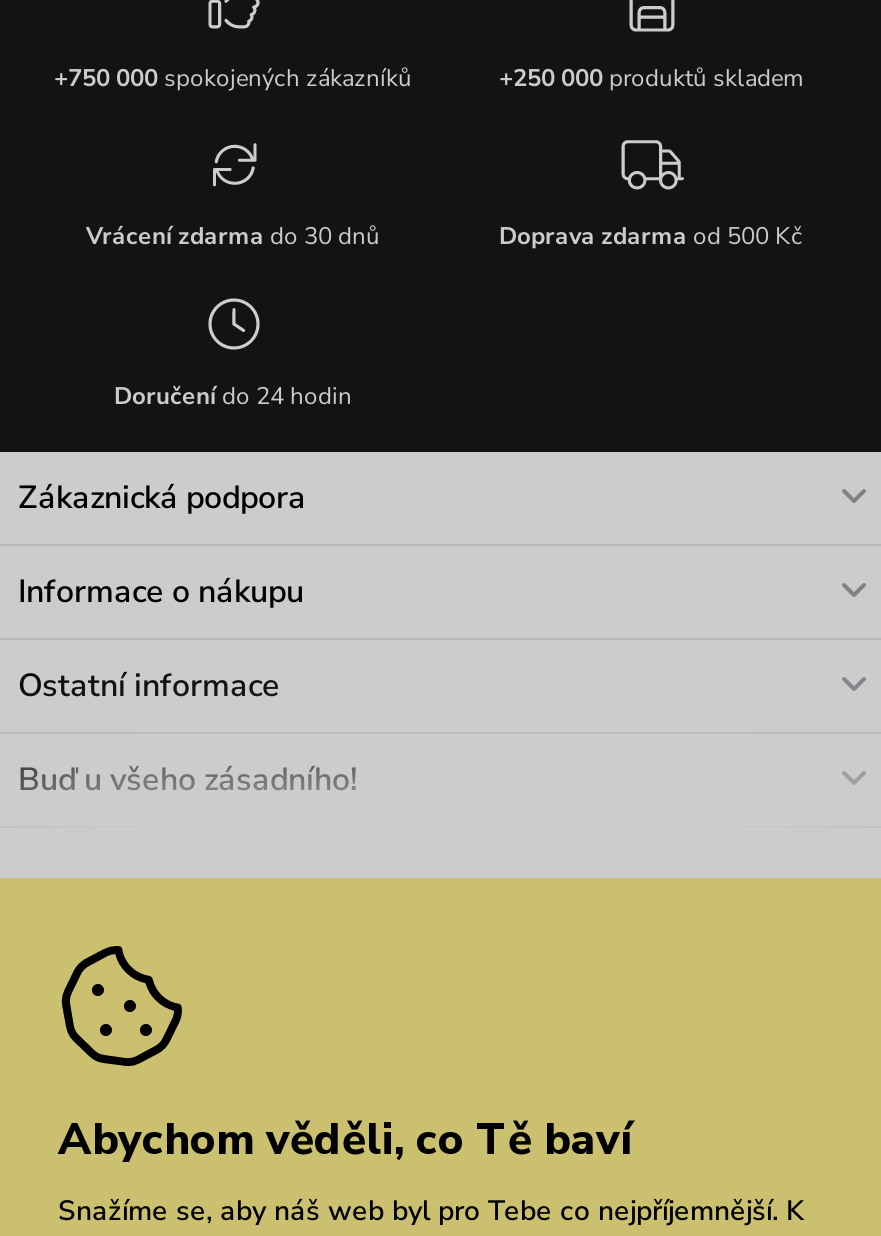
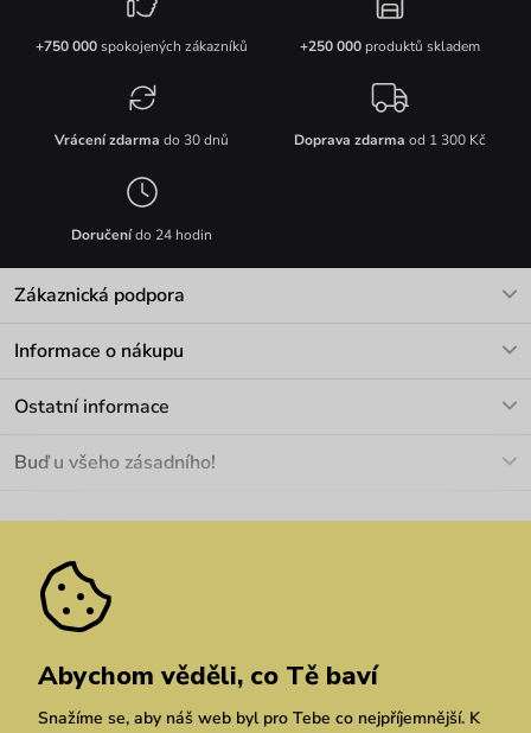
[499,221,803,253] Doprava zdarma od 500 Kč -> [293,131,485,150] Doprava zdarma od 1 300 Kč

